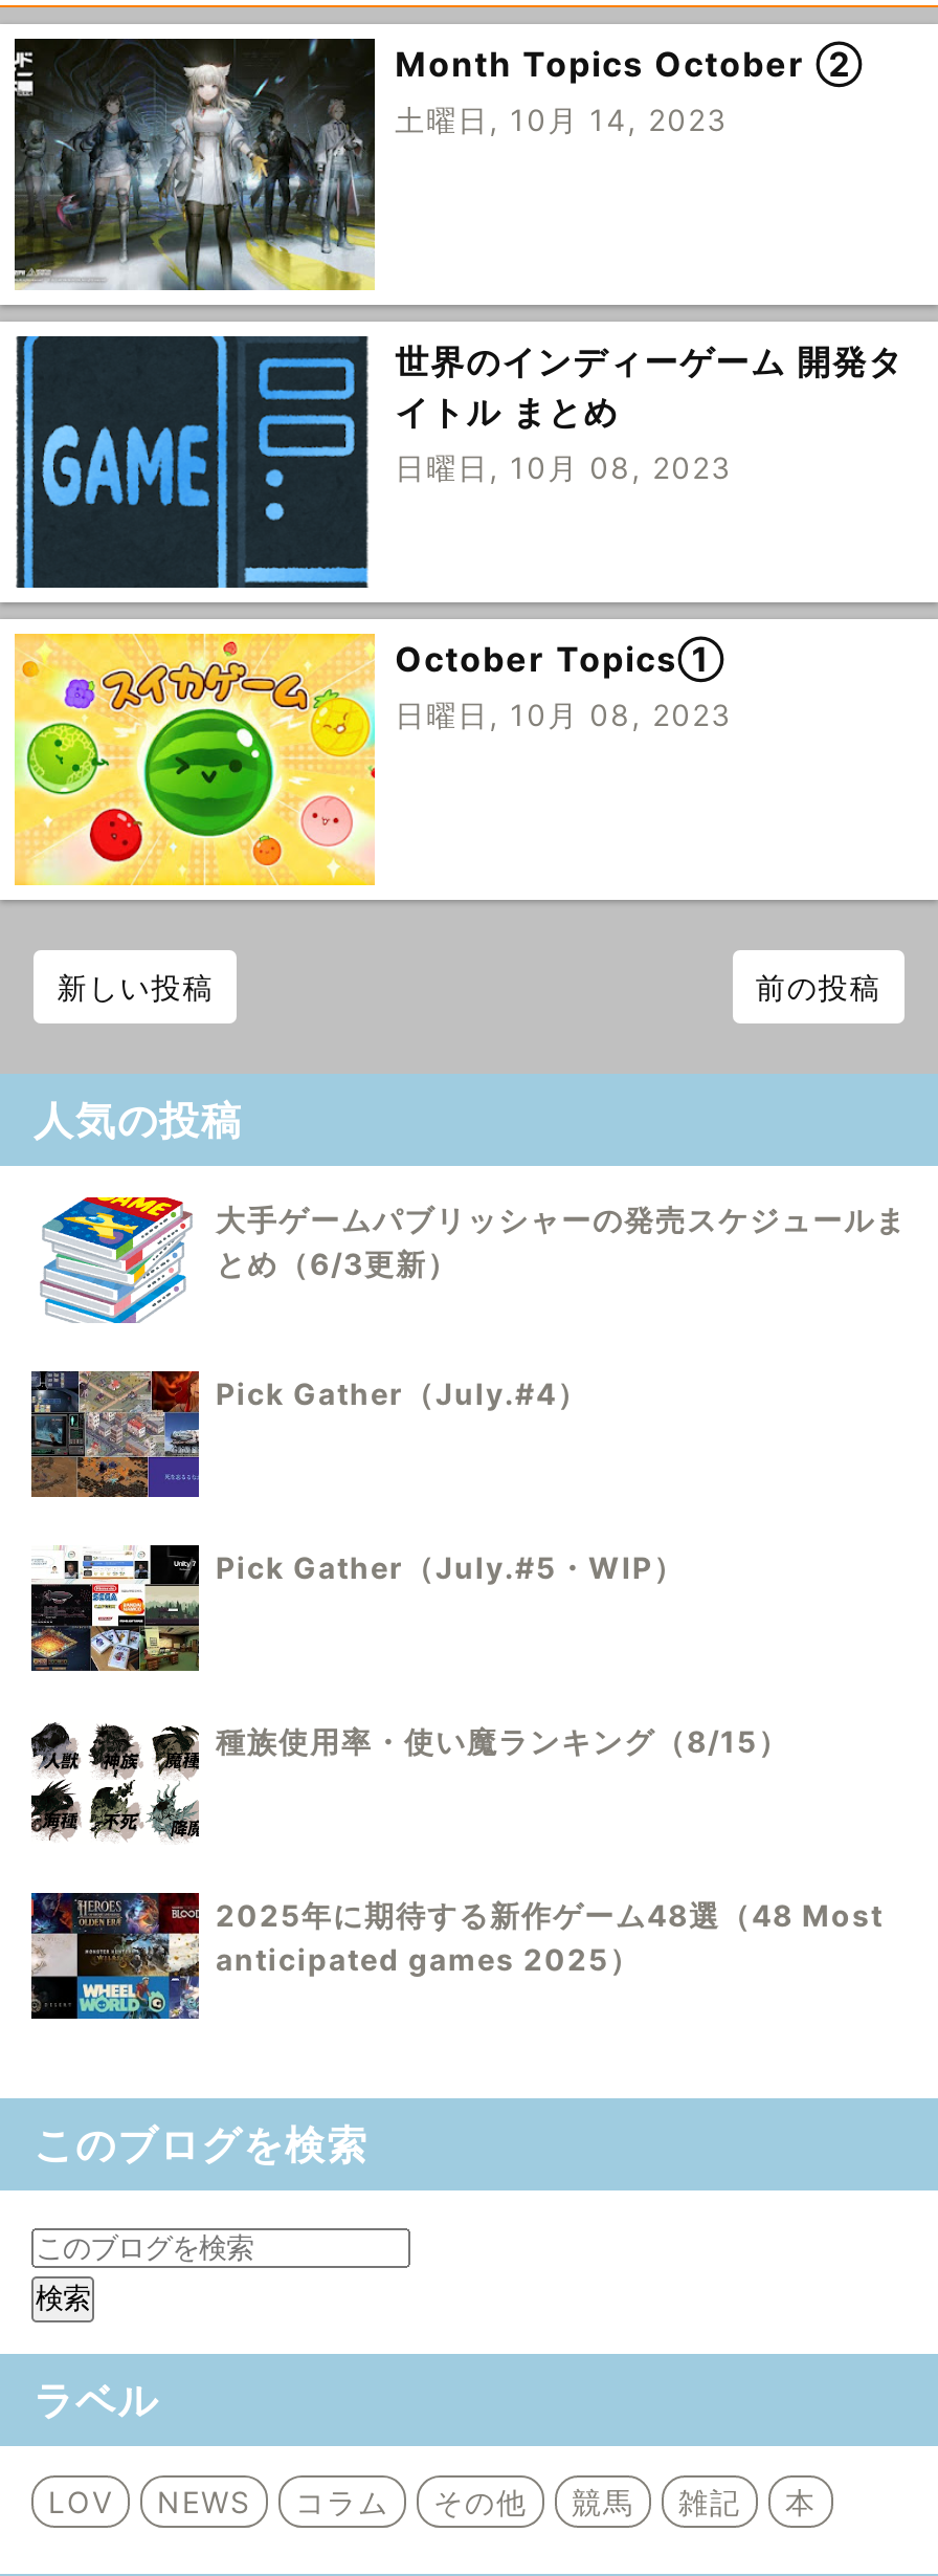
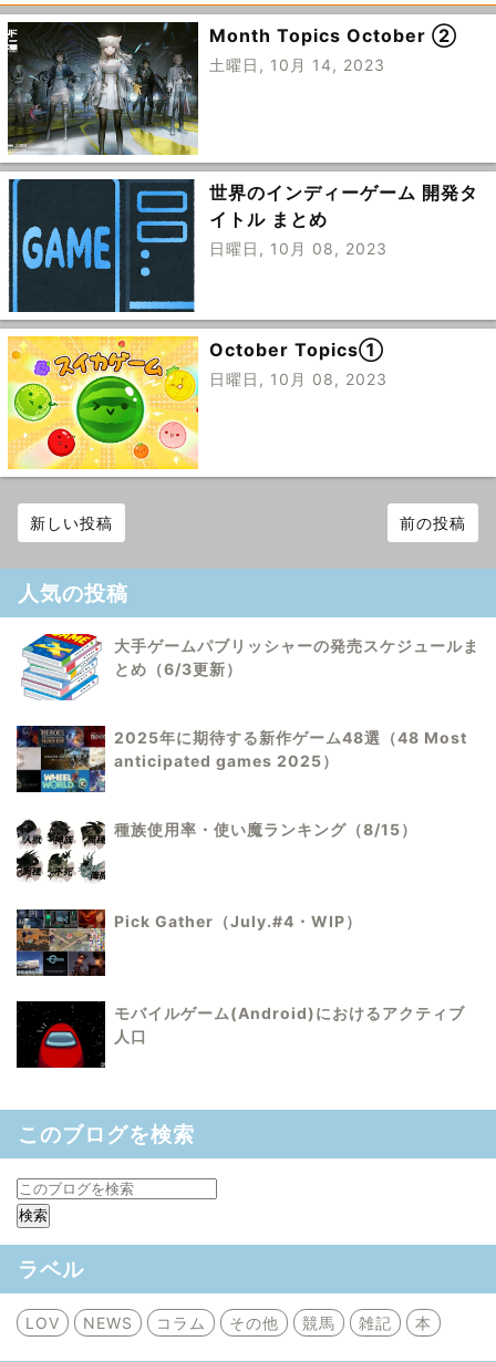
[29,1369,588,1499] [image] | Pick Gather（July.#4） -> none
[29,1543,685,1673] [image] | Pick Gather（July.#5・WIP） -> none
moved [31,1719,789,1845] -> [15,819,417,882]: [image] | 種族使用率・使い魔ランキング（8/15）
moved [27,1889,884,2023] -> [14,724,467,794]: [image] | 2025年に期待する新作ゲーム48選（48 Most | anticipated games 2025）
none -> [15,908,362,977] [image] | Pick Gather（July.#4・WIP）
none -> [15,1001,465,1069] [image] | モバイルゲーム(Android)におけるアクティブ | 人口

